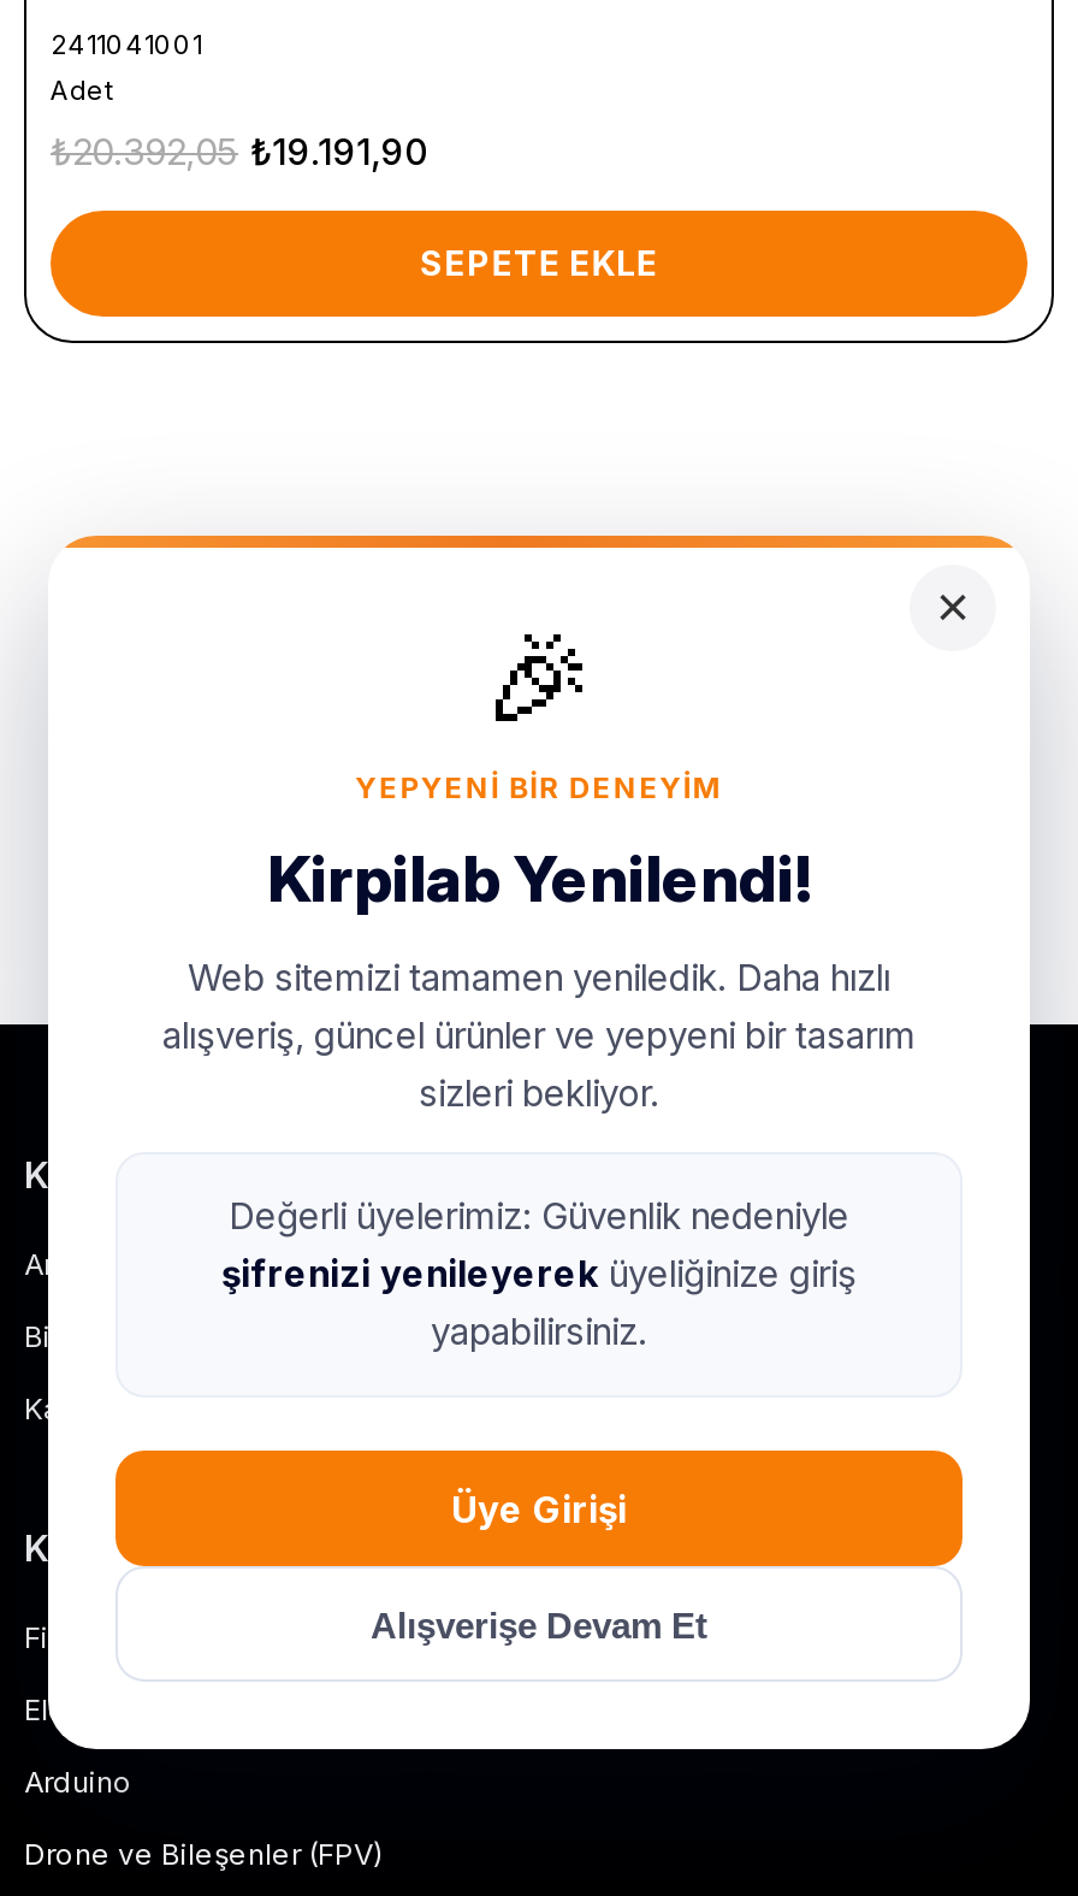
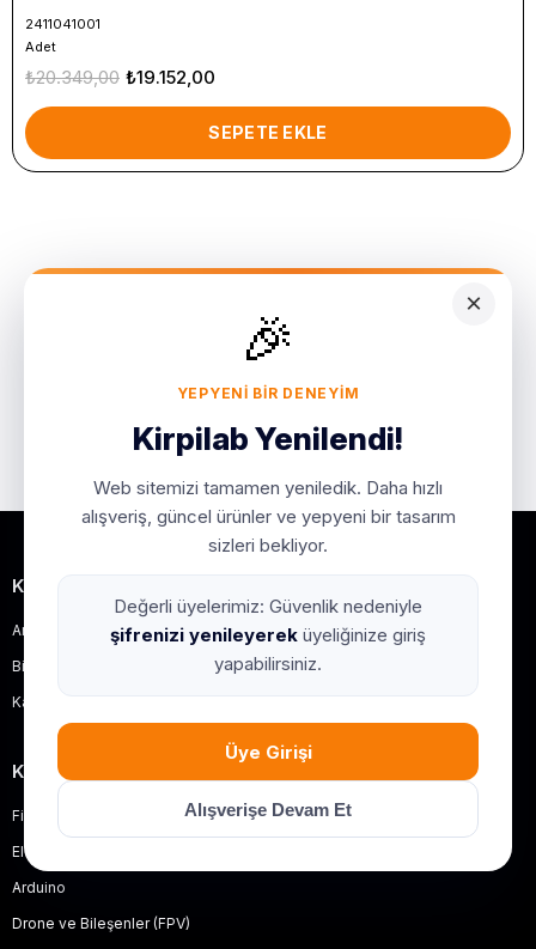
[51,129,238,175] ₺20.392,05 -> [25,66,120,89] ₺20.349,00
[250,129,428,175] ₺19.191,90 -> [126,66,215,89] ₺19.152,00

